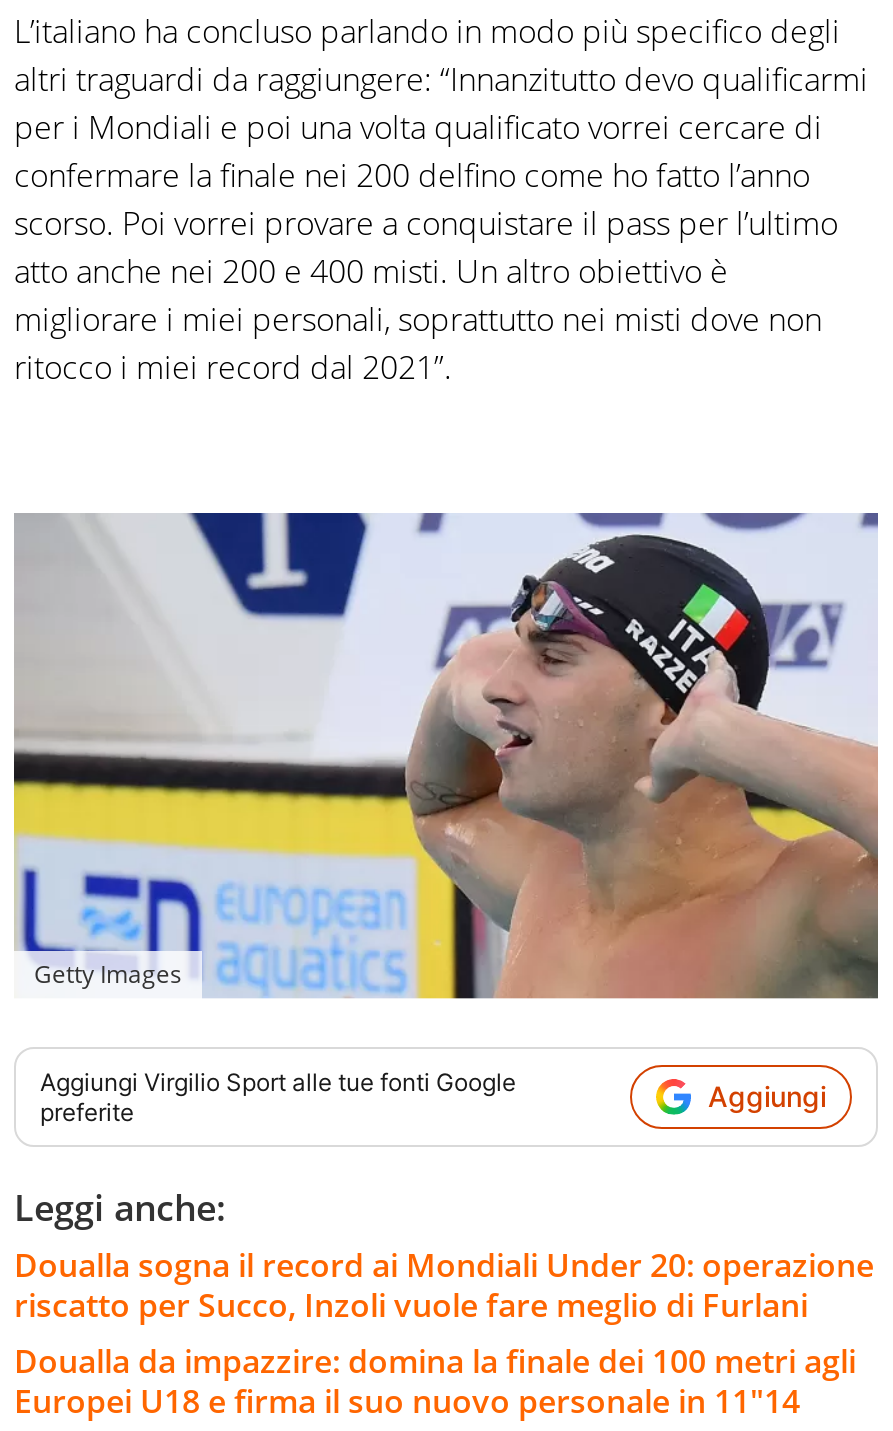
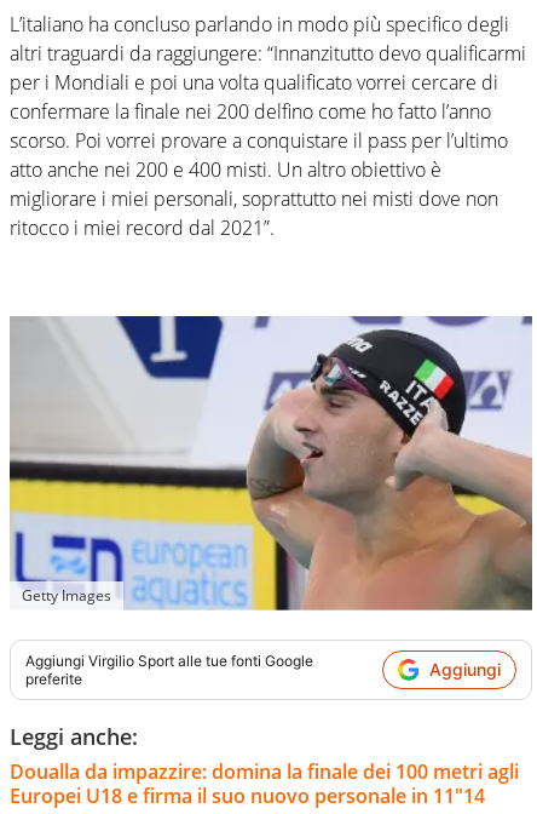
[14,1243,874,1327] Doualla sogna il record ai Mondiali Under 20: operazione | riscatto per Succo, Inzoli vuole fare meglio di Furlani -> none

